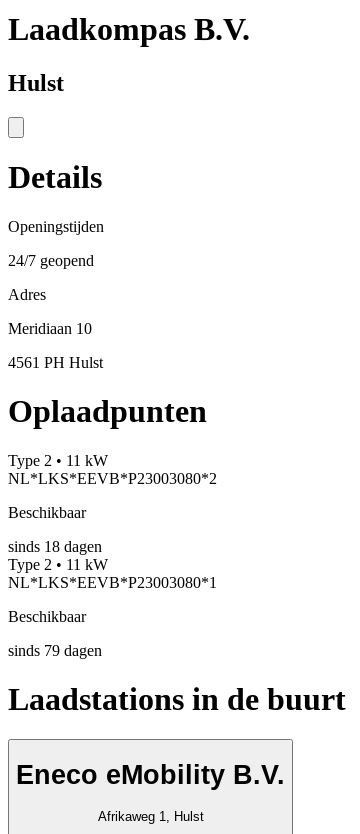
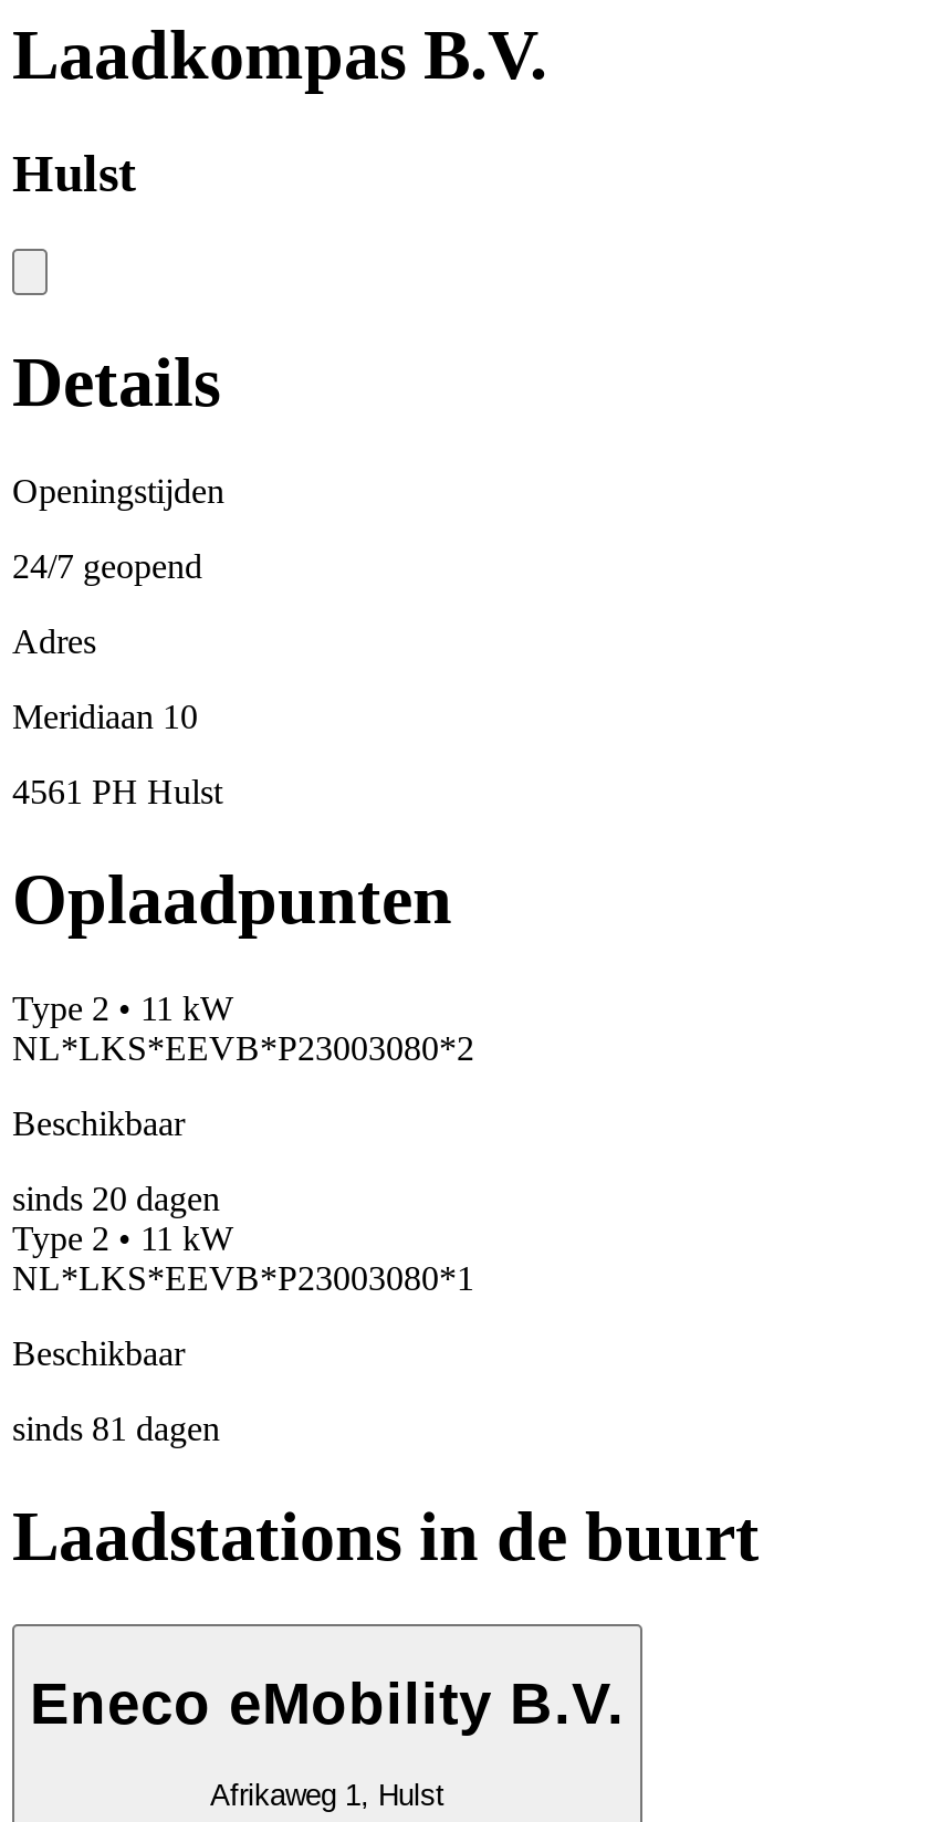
[8,537,102,554] sinds 18 dagen -> [12,1179,220,1216] sinds 20 dagen
[8,641,102,658] sinds 79 dagen -> [12,1409,220,1446] sinds 81 dagen

